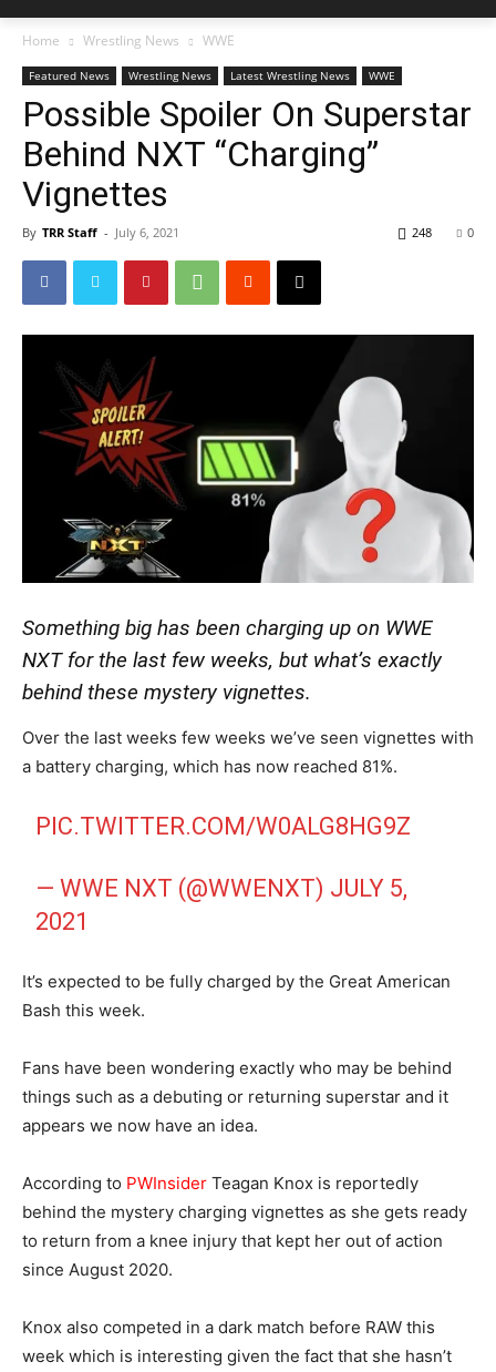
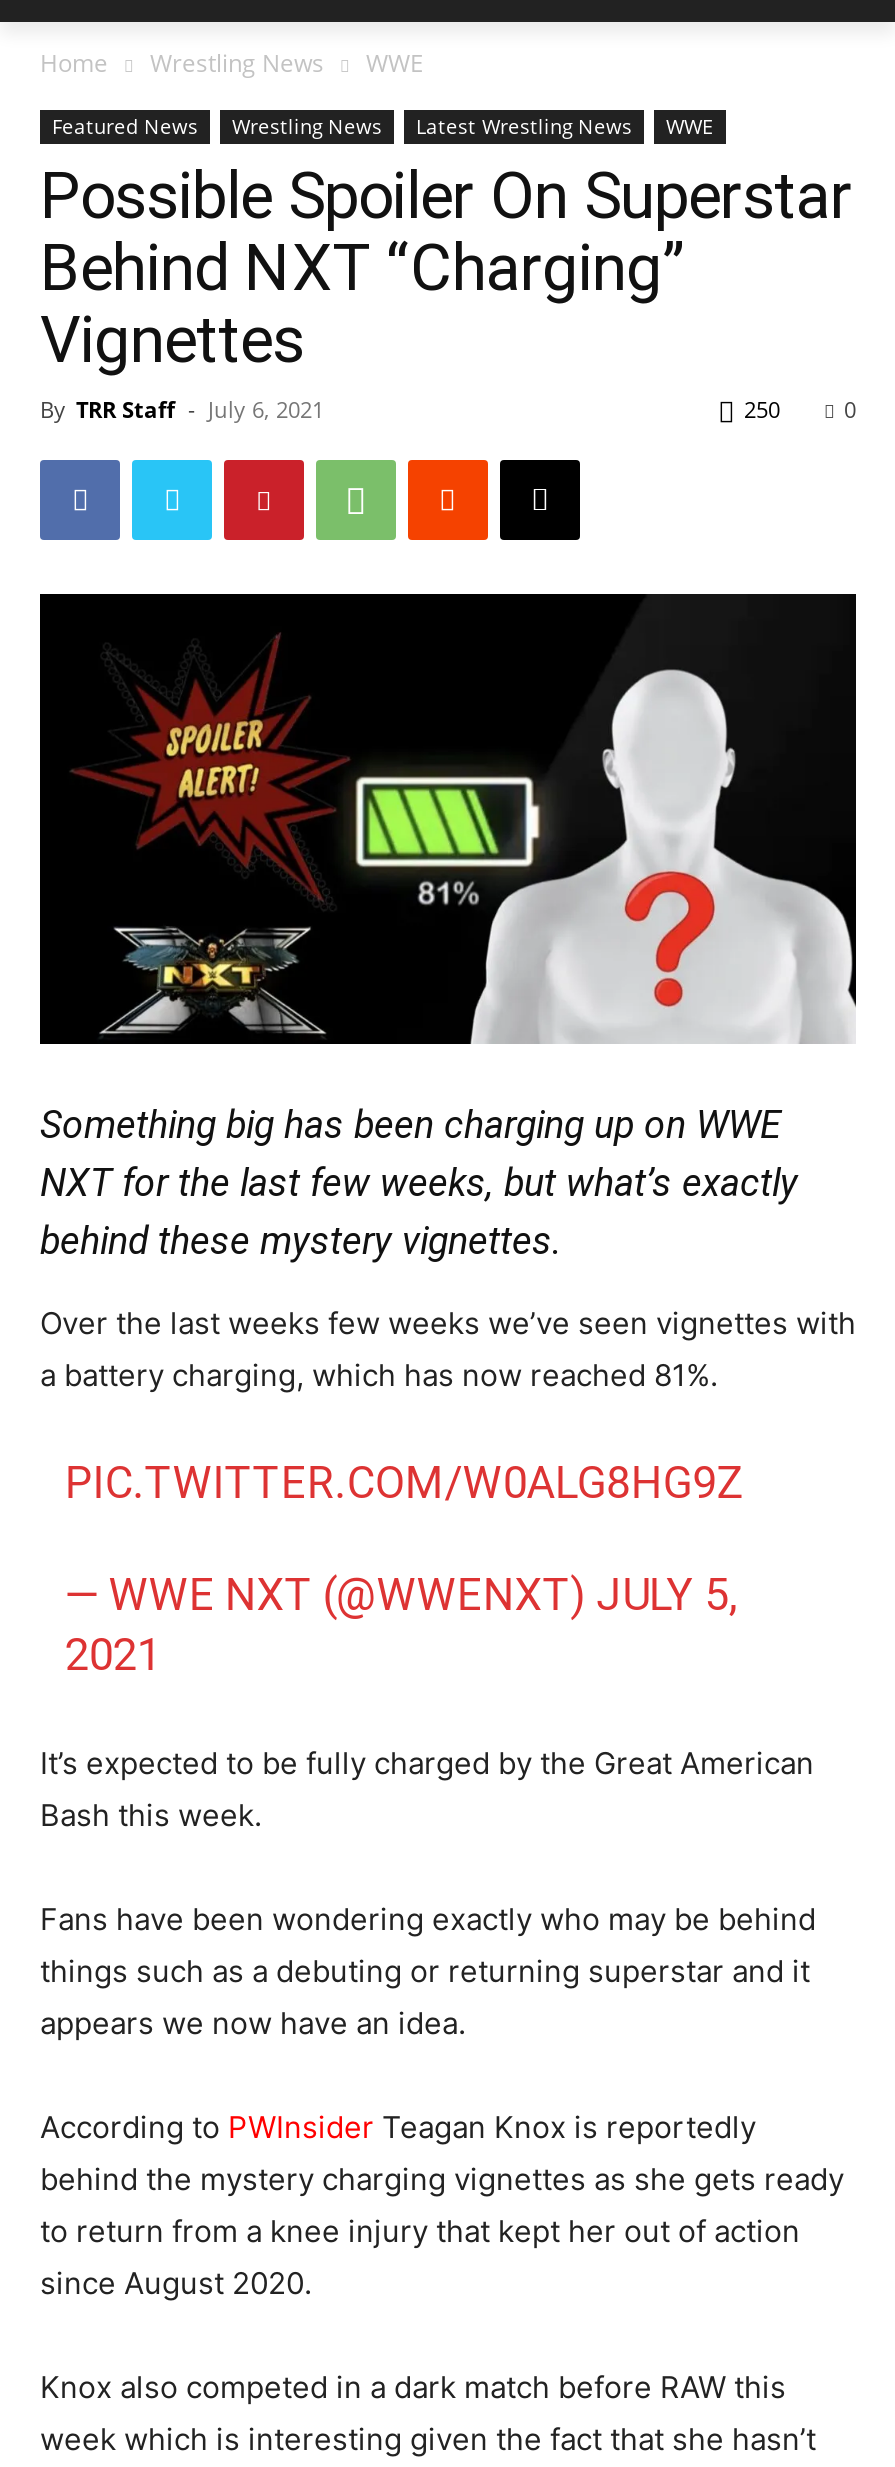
[412,224,432,240] 248 -> [744,394,780,424] 250

